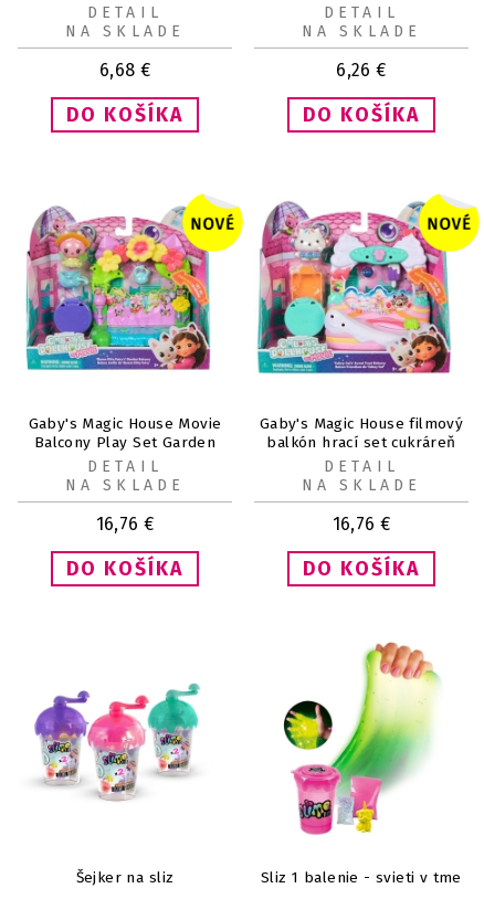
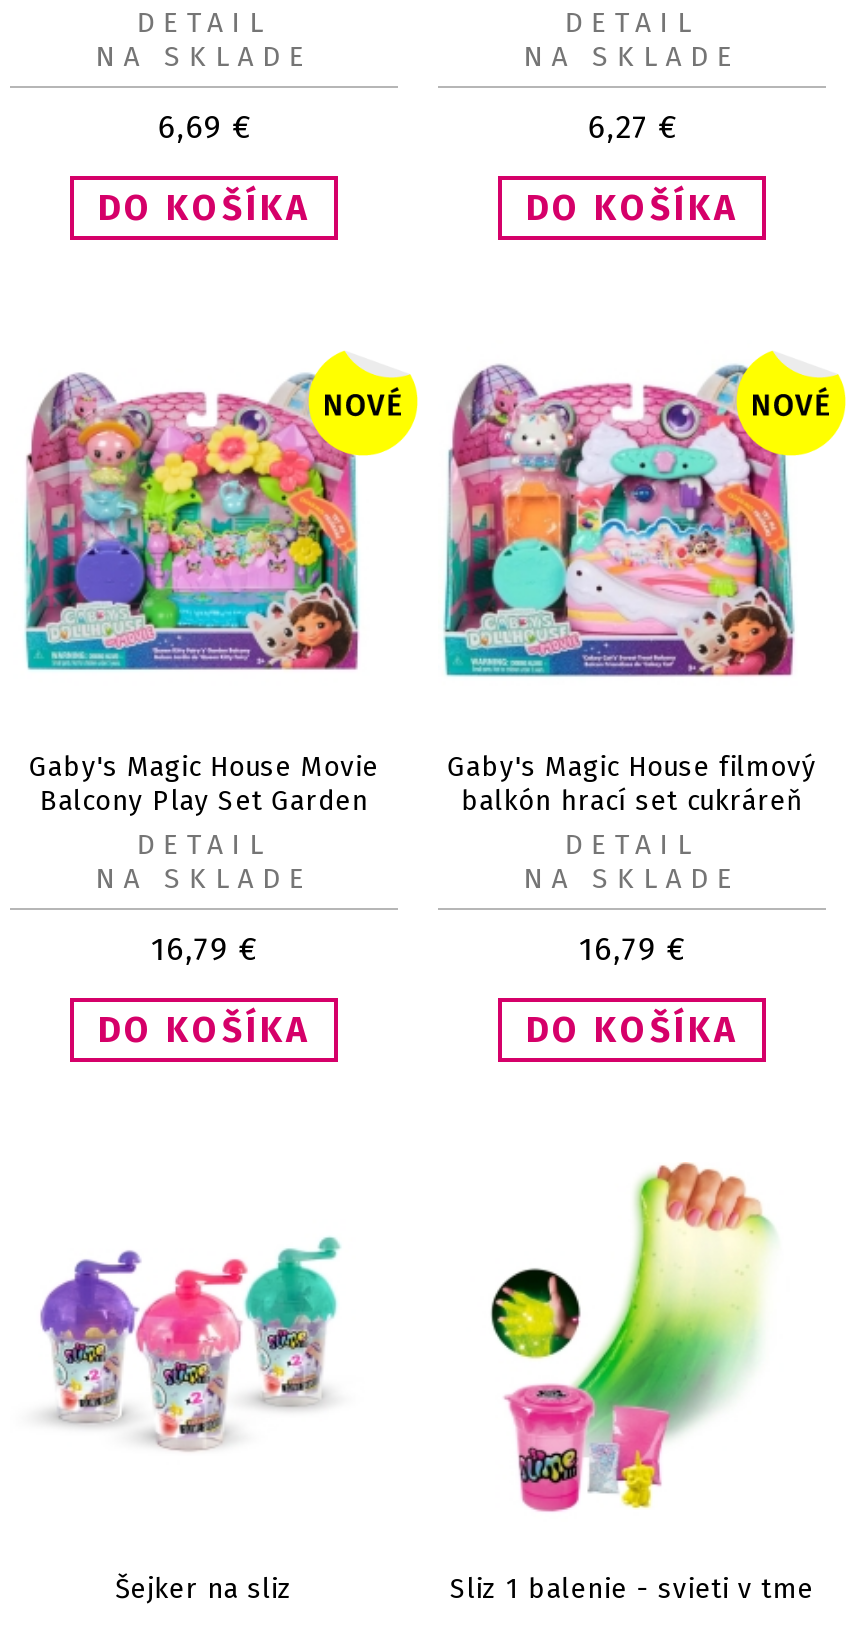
[99,59,151,80] 6,68 € -> [158,107,250,145] 6,69 €
[336,59,386,80] 6,26 € -> [588,107,676,145] 6,27 €
[96,513,154,534] 16,76 € -> [151,929,257,967] 16,79 €
[332,513,391,534] 16,76 € -> [579,929,685,967] 16,79 €

